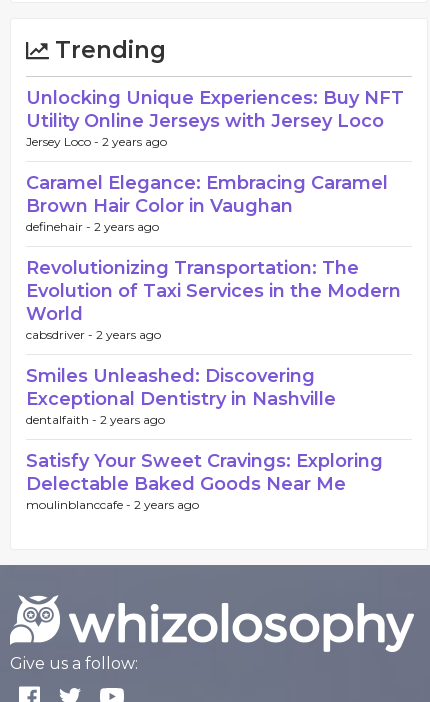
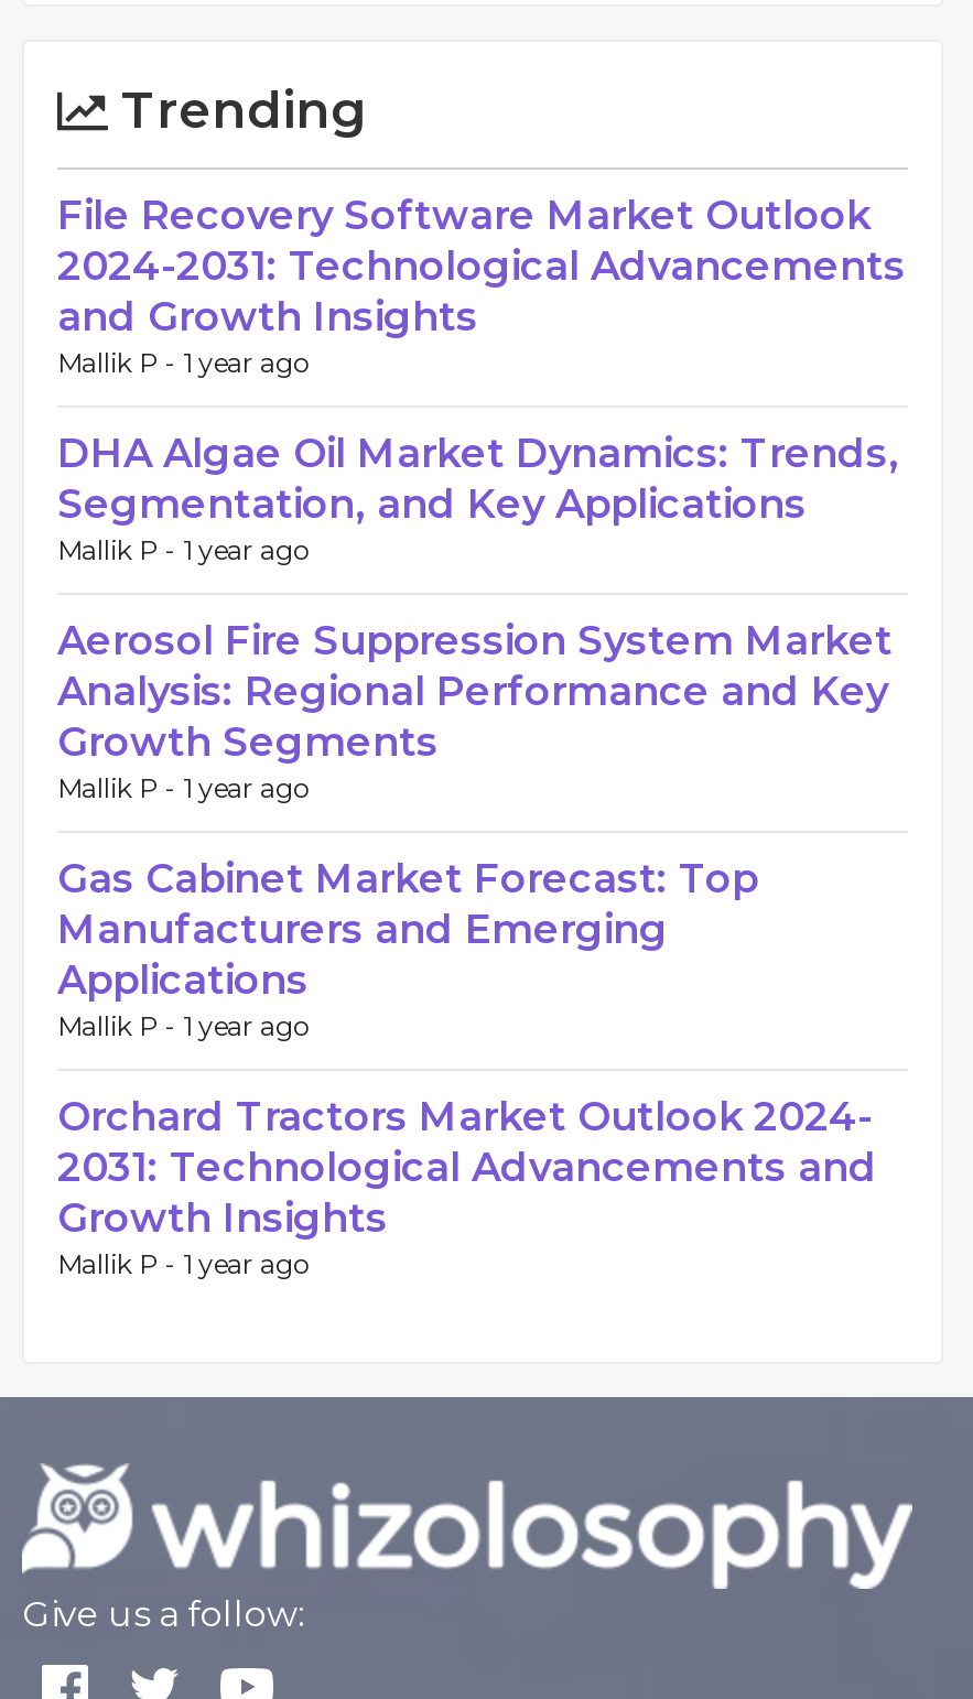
[26,87,404,149] Unlocking Unique Experiences: Buy NFT | Utility Online Jerseys with Jersey Loco | Jersey Loco - 2 years ago -> [57,192,906,380] File Recovery Software Market Outlook | 2024-2031: Technological Advancements | and Growth Insights | Mallik P - 1 year ago
[26,172,388,234] Caramel Elegance: Embracing Caramel | Brown Hair Color in Vaughan | definehair - 2 years ago -> [57,430,899,567] DHA Algae Oil Market Dynamics: Trends, | Segmentation, and Key Applications | Mallik P - 1 year ago
[26,257,401,342] Revolutionizing Transportation: The | Evolution of Taxi Services in the Modern | World | cabsdriver - 2 years ago -> [57,618,893,805] Aerosol Fire Suppression System Market | Analysis: Regional Performance and Key | Growth Segments | Mallik P - 1 year ago
[26,365,336,427] Smiles Unleashed: Discovering | Exceptional Dentistry in Nashville | dentalfaith - 2 years ago -> [57,856,758,1043] Gas Cabinet Market Forecast: Top | Manufacturers and Emerging | Applications | Mallik P - 1 year ago
[26,450,383,512] Satisfy Your Sweet Cravings: Exploring | Delectable Baked Goods Near Me | moulinblanccafe - 2 years ago -> [57,1094,877,1281] Orchard Tractors Market Outlook 2024- | 2031: Technological Advancements and | Growth Insights | Mallik P - 1 year ago

